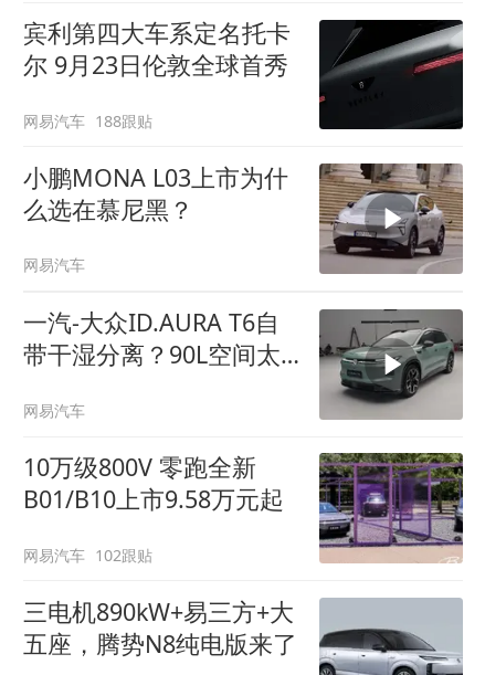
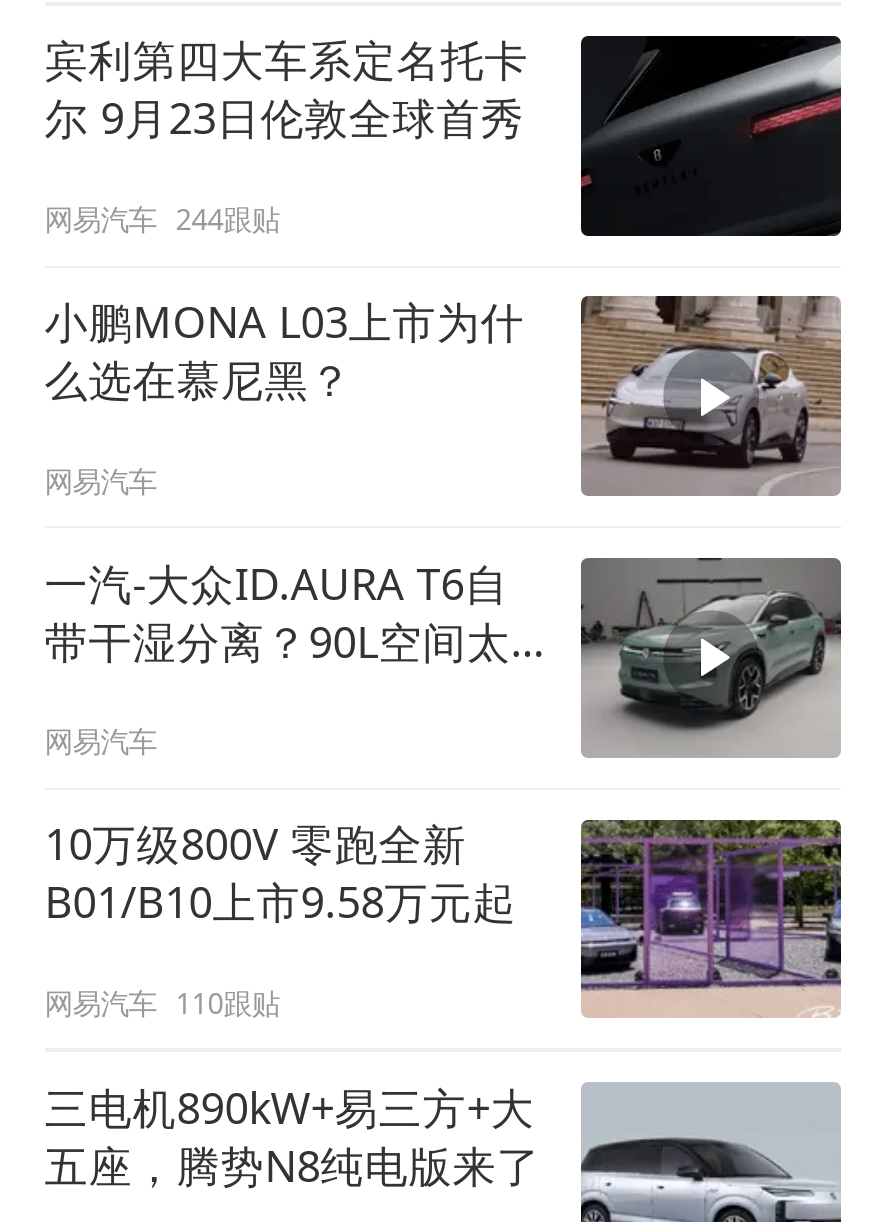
[23,110,153,131] 网易汽车 188跟贴 -> [44,199,280,237] 网易汽车 244跟贴
[23,544,153,565] 网易汽车 102跟贴 -> [44,983,280,1021] 网易汽车 110跟贴

